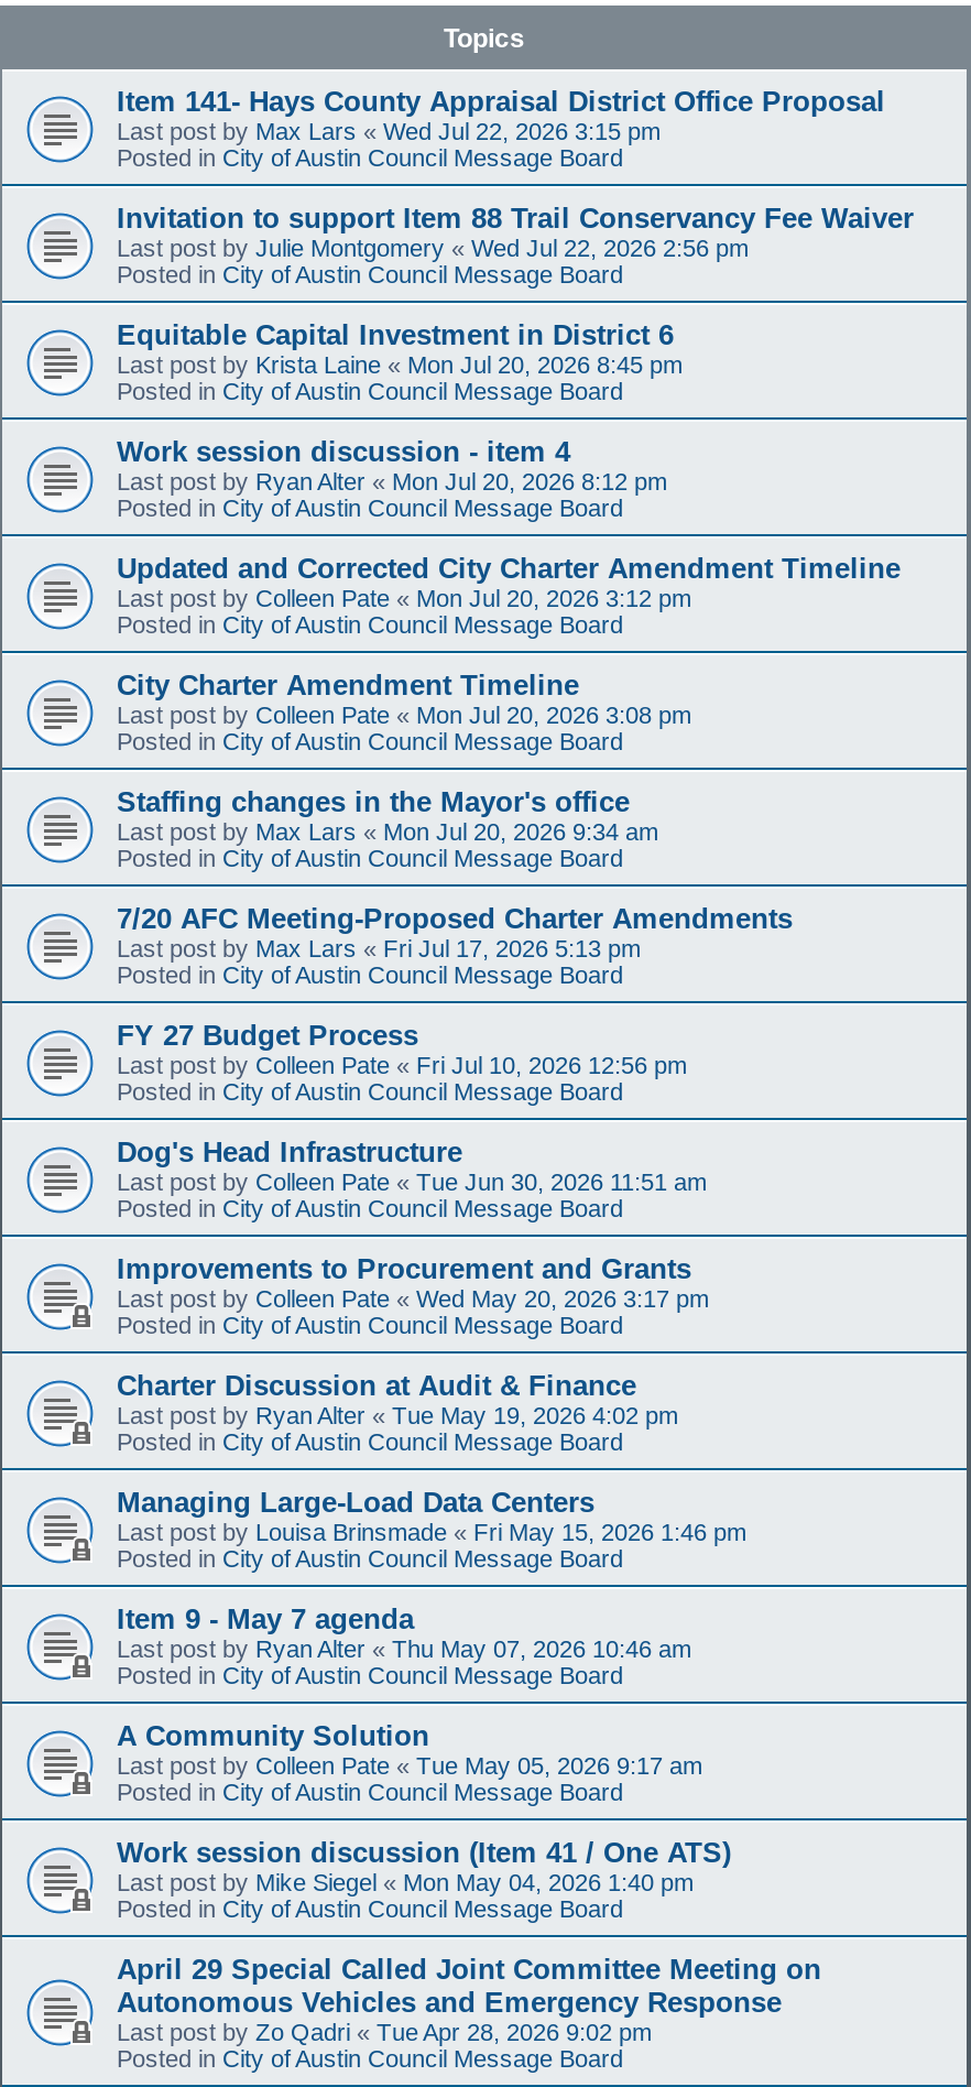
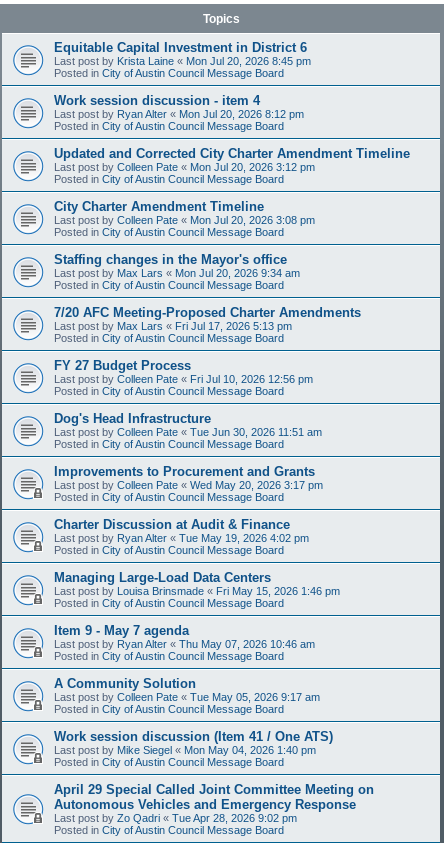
[117,84,914,286] Item 141- Hays County Appraisal District Office Proposal | Last post by Max Lars «Wed Jul 22, 2026 3:15 pm | Posted in City of Austin Council Message Board | Invitation to support Item 88 Trail Conservancy Fee Waiver | Last post by Julie Montgomery «Wed Jul 22, 2026 2:56 pm | Posted in City of Austin Council Message Board -> none

